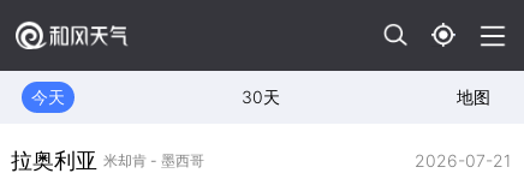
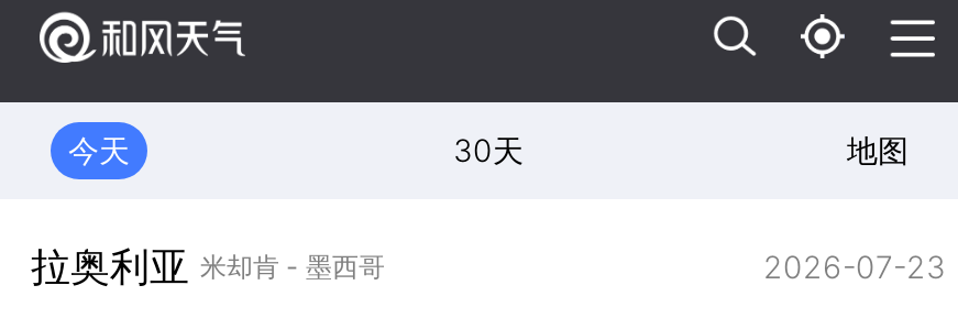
[415,150,511,170] 2026-07-21 -> [763,247,946,284] 2026-07-23

